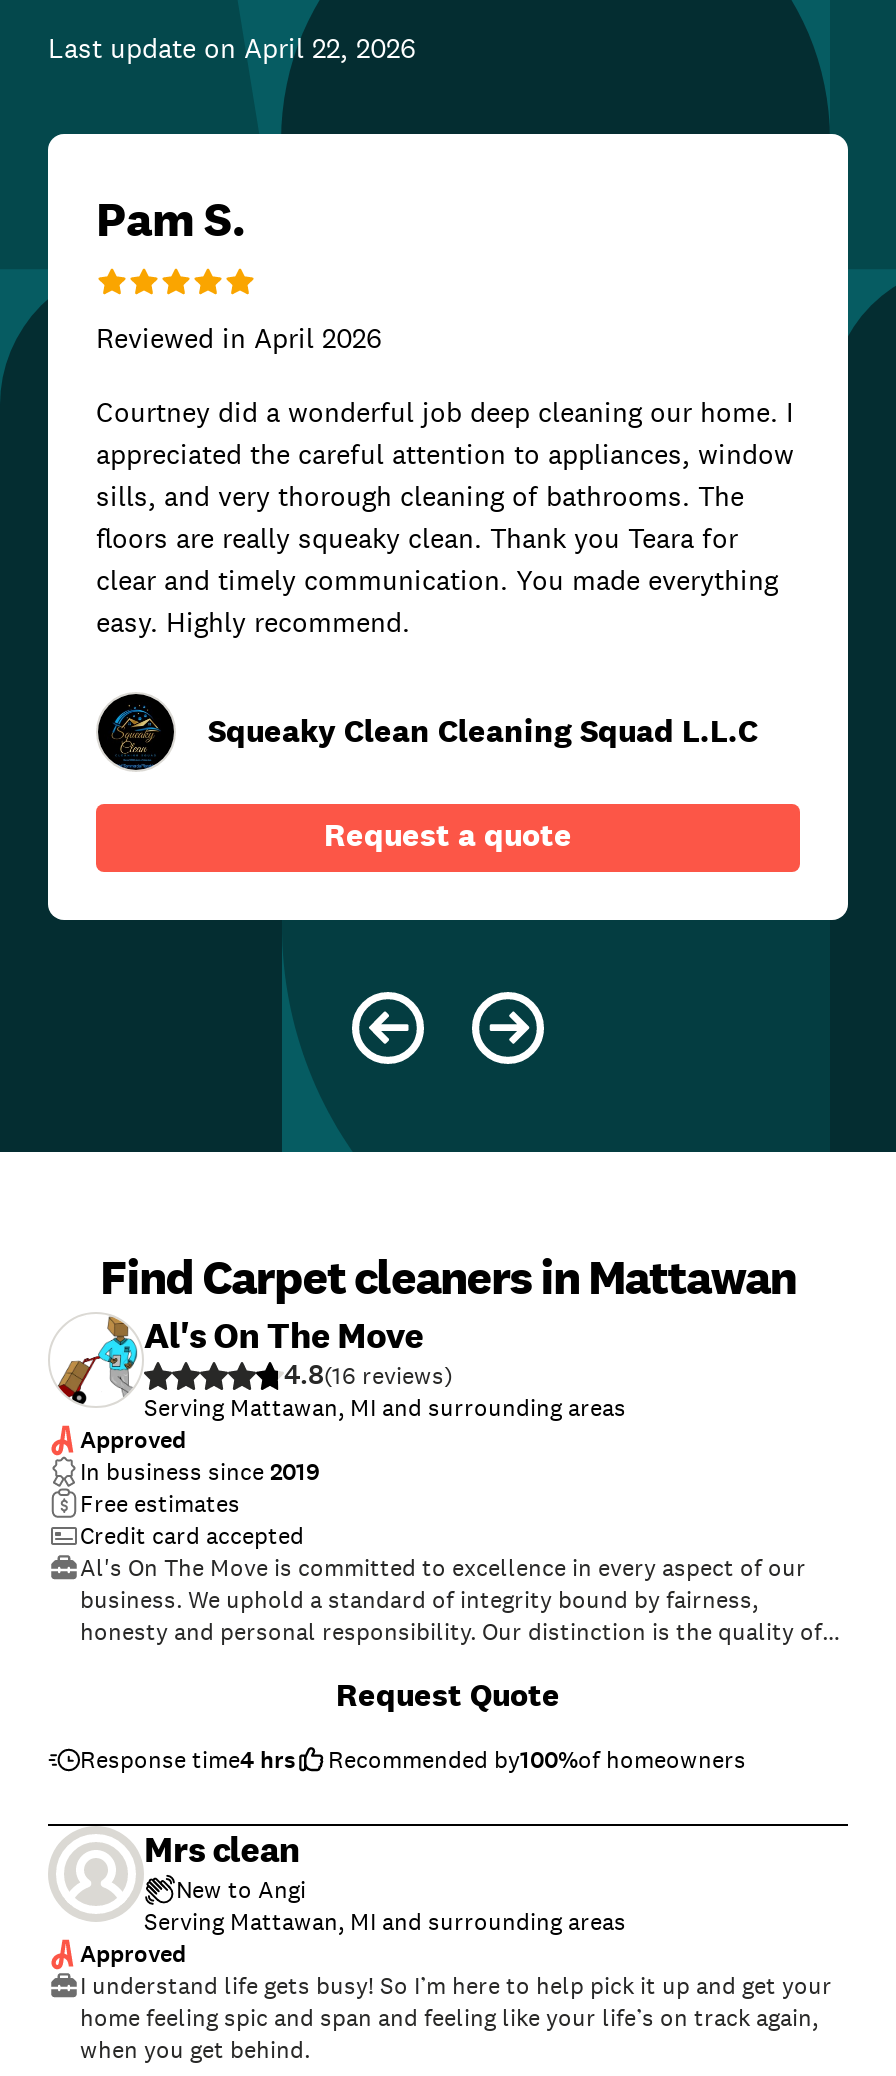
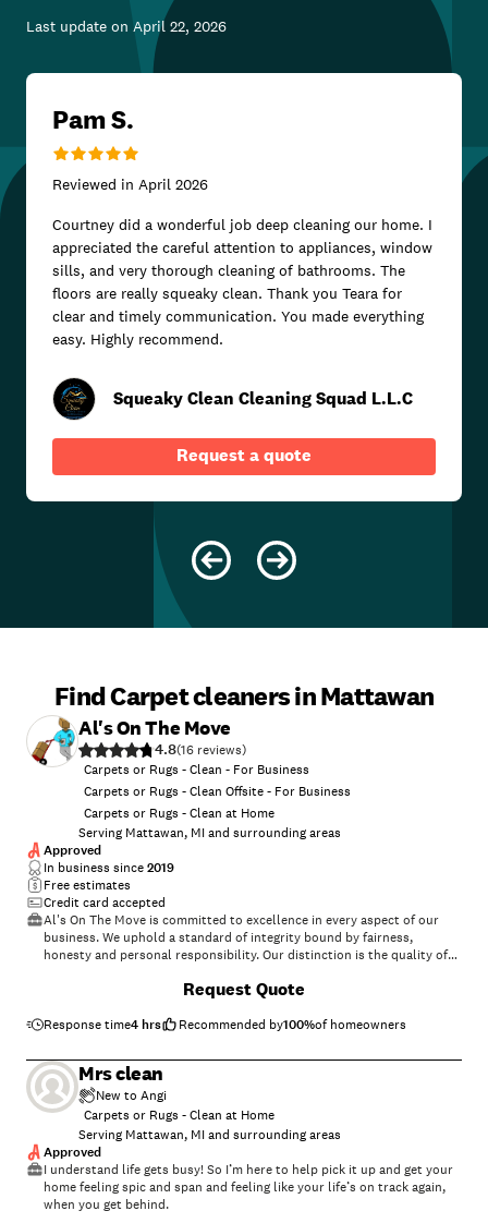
none -> [84,761,351,822] Carpets or Rugs - Clean - For Business | Carpets or Rugs - Clean Offsite - For Business | Carpets or Rugs - Clean at Home
none -> [84,1106,274,1124] Carpets or Rugs - Clean at Home

